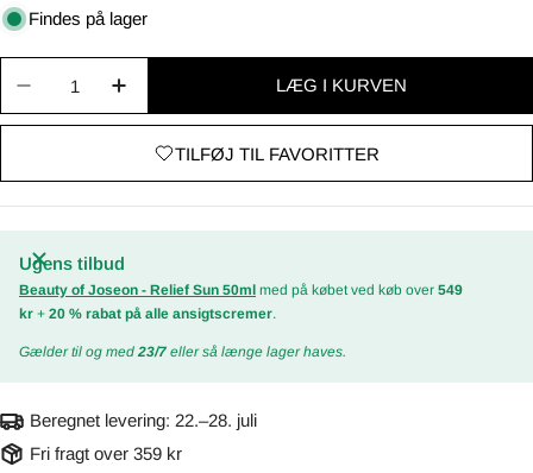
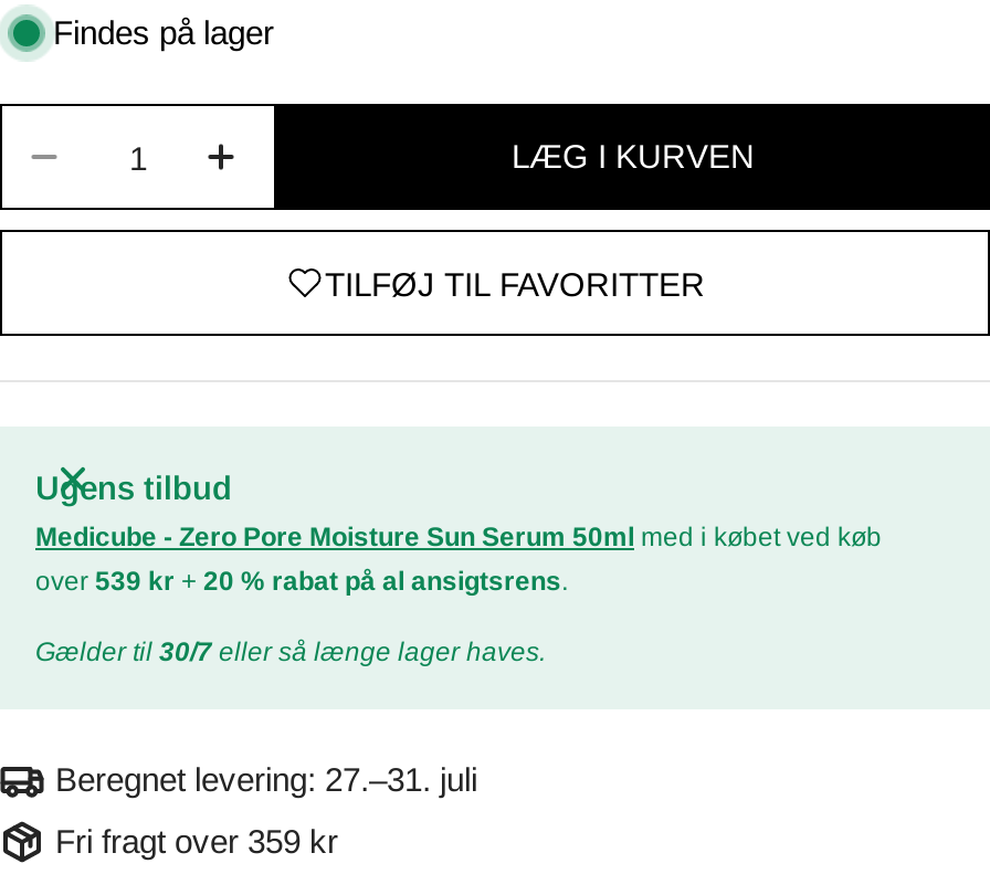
[19,282,463,323] Beauty of Joseon - Relief Sun 50ml med på købet ved køb over 549 | kr + 20 % rabat på alle ansigtscremer. -> [35,522,882,598] Medicube - Zero Pore Moisture Sun Serum 50ml med i købet ved køb | over 539 kr + 20 % rabat på al ansigtsrens.
[19,344,346,361] Gælder til og med 23/7 eller så længe lager haves. -> [35,637,546,668] Gælder til 30/7 eller så længe lager haves.
[30,410,257,431] Beregnet levering: 22.–28. juli -> [55,761,477,799] Beregnet levering: 27.–31. juli

